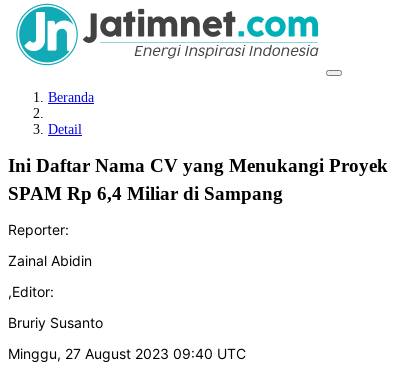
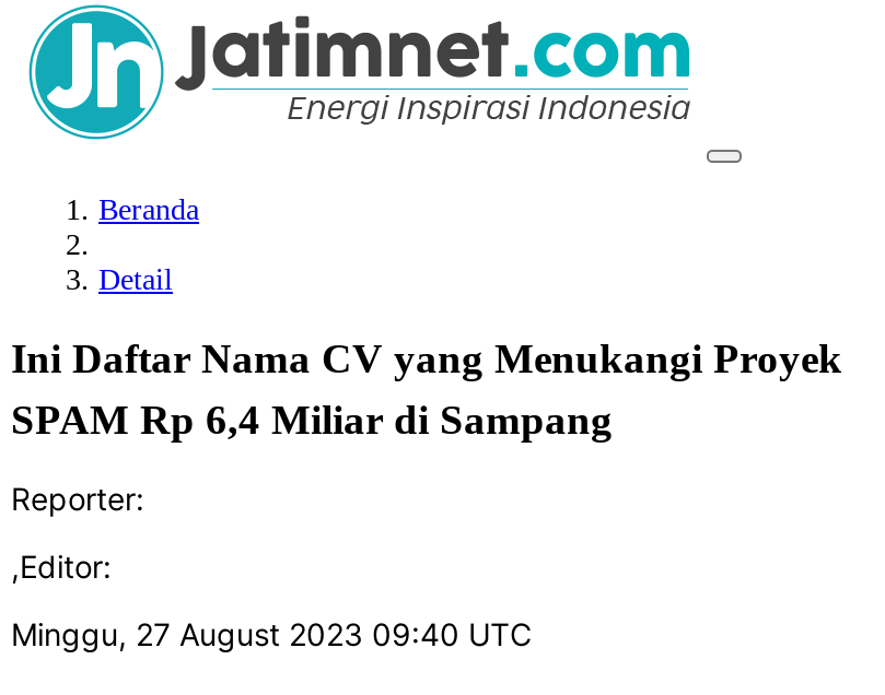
[8,252,92,269] Zainal Abidin -> none
[8,314,103,331] Bruriy Susanto -> none

